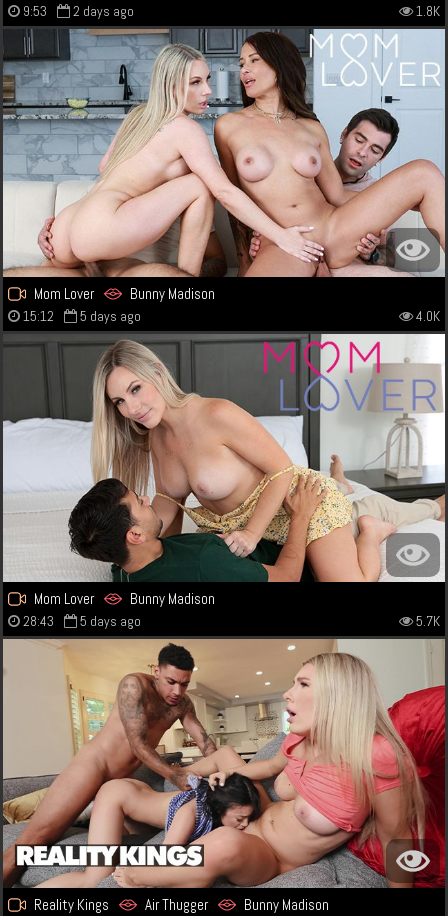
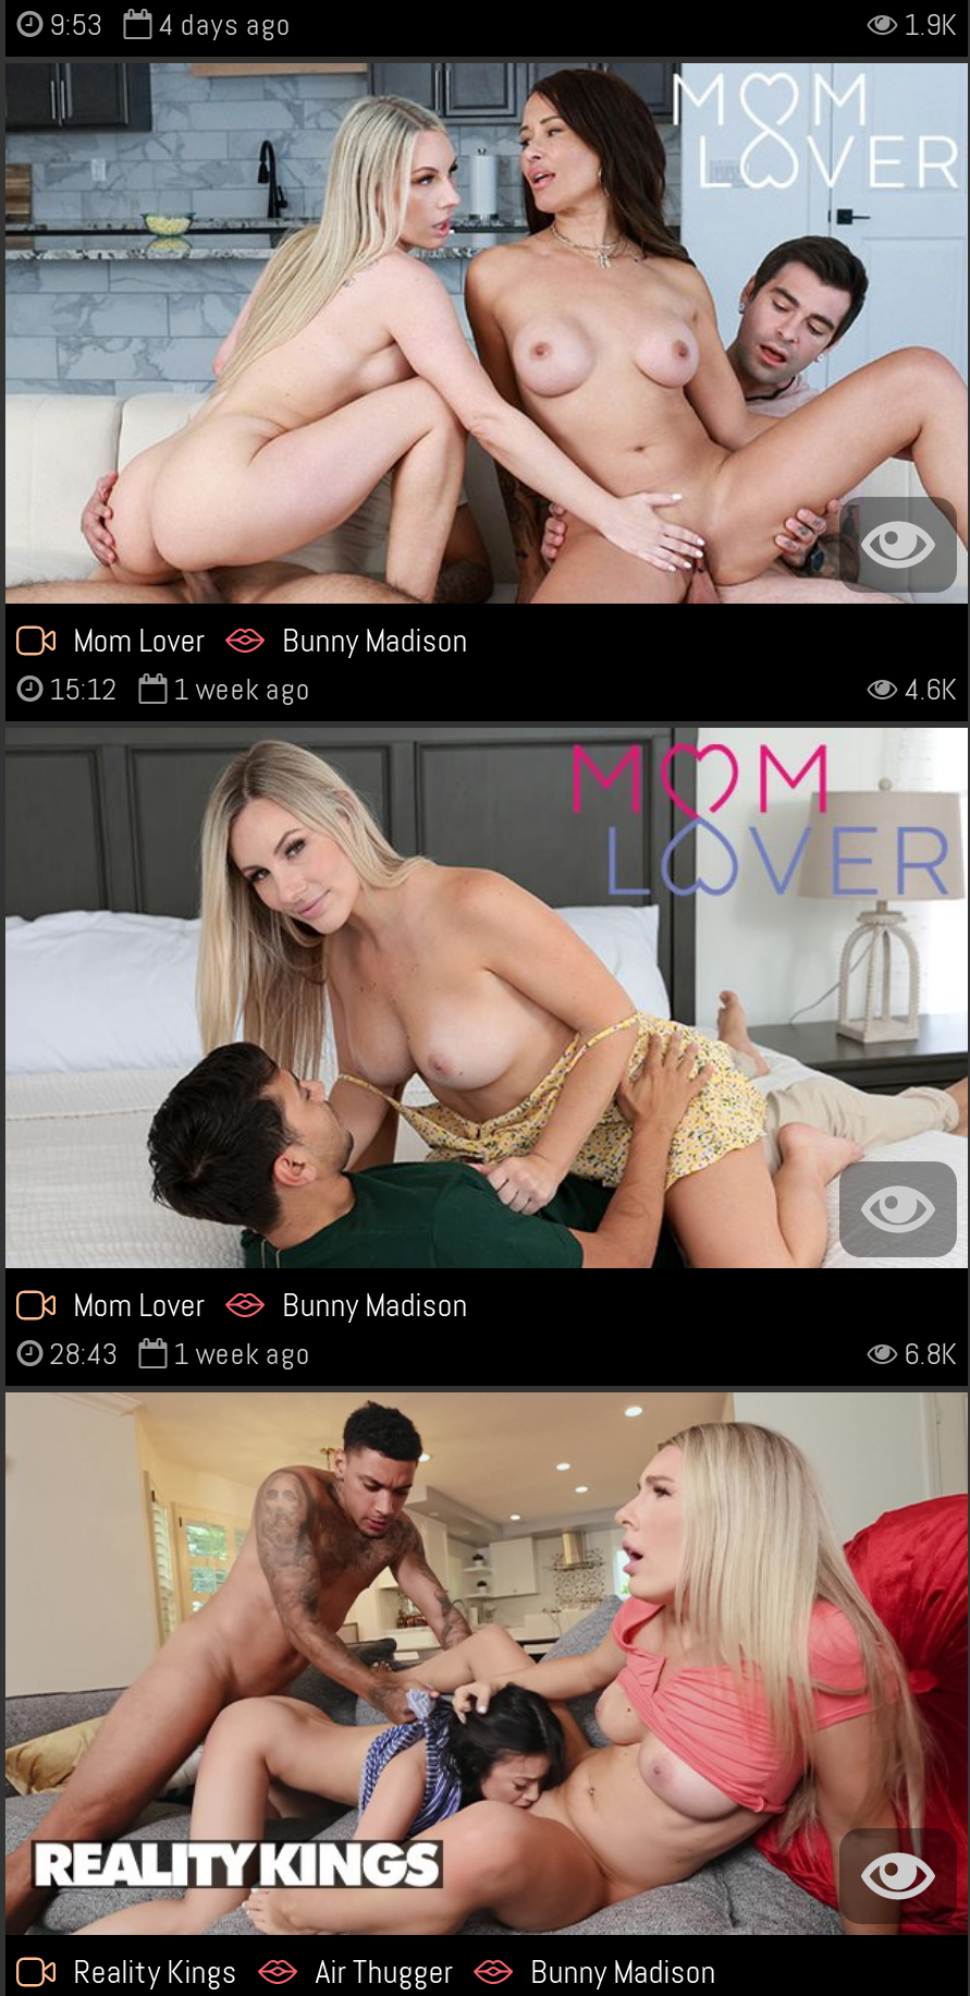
[73,2,440,20] 2 days ago | 1.8K -> [158,4,957,43] 4 days ago | 1.9K
[80,307,440,325] 5 days ago | 4.0K -> [174,669,957,708] 1 week ago | 4.6K
[80,612,440,630] 5 days ago | 5.7K -> [174,1334,957,1374] 1 week ago | 6.8K

